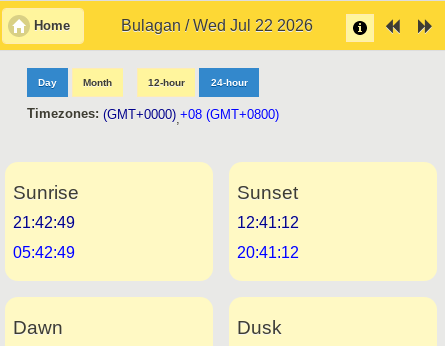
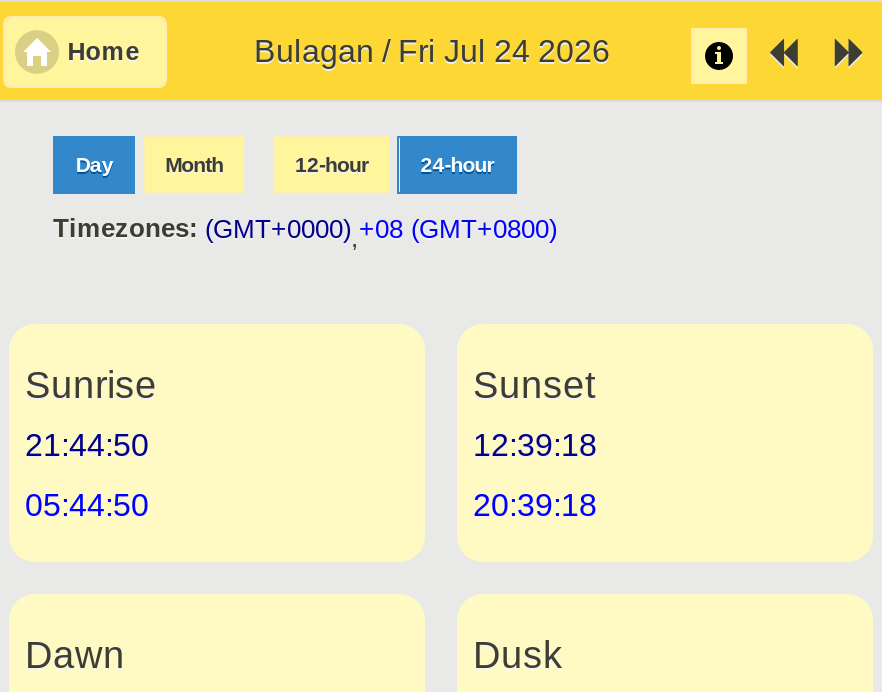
[120,17,312,34] Bulagan / Wed Jul 22 2026 -> [254,34,610,68] Bulagan / Fri Jul 24 2026
[13,214,75,231] 21:42:49 -> [25,428,149,462] 21:44:50
[237,214,299,231] 12:41:12 -> [473,428,597,462] 12:39:18
[13,244,75,261] 05:42:49 -> [25,488,149,522] 05:44:50
[237,244,299,261] 20:41:12 -> [473,488,597,522] 20:39:18

